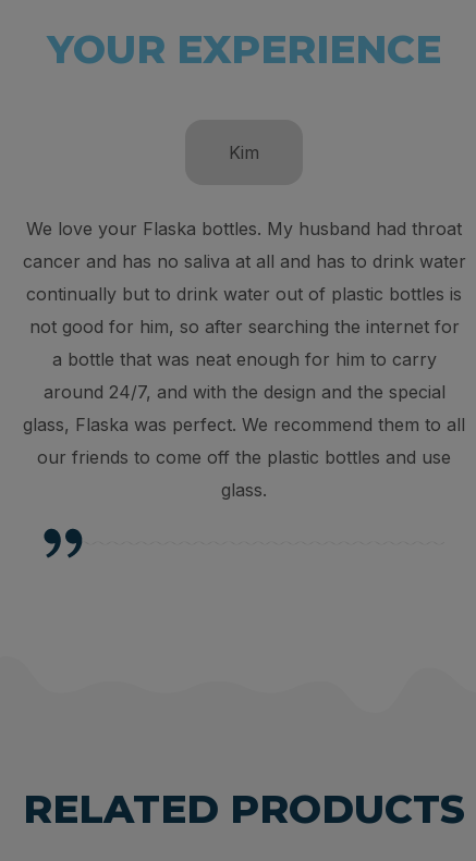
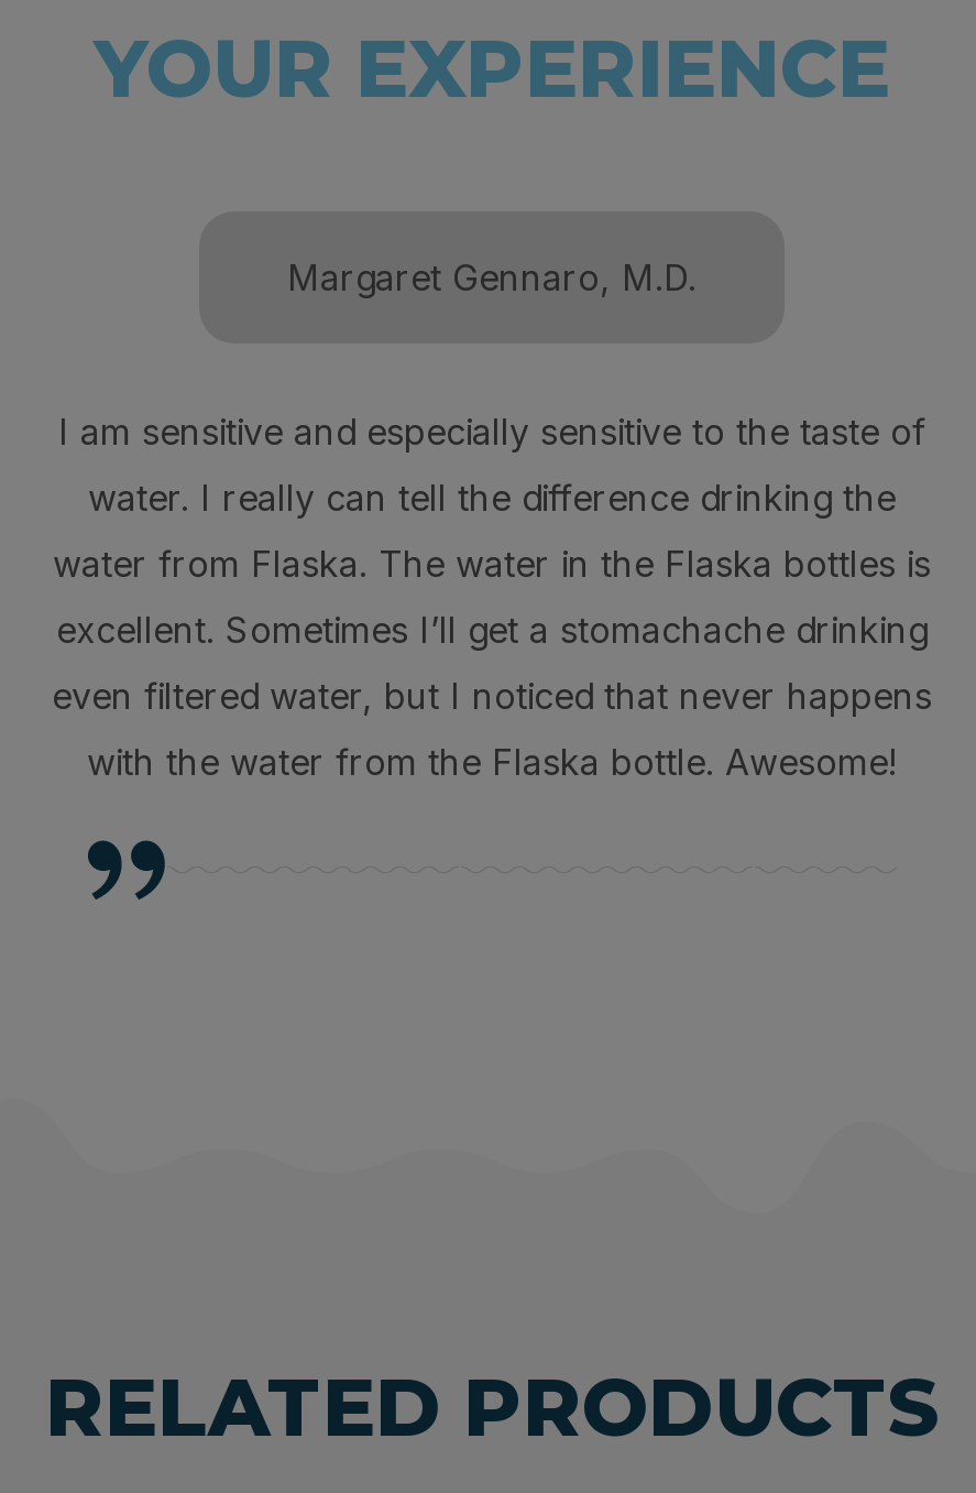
[22,142,466,501] Kim | We love your Flaska bottles. My husband had throat | cancer and has no saliva at all and has to drink water | continually but to drink water out of plastic bottles is | not good for him, so after searching the internet for | a bottle that was neat enough for him to carry | around 24/7, and with the design and the special | glass, Flaska was perfect. We recommend them to all | our friends to come off the plastic bottles and use | glass. -> [52,256,932,784] Margaret Gennaro, M.D. | I am sensitive and especially sensitive to the taste of | water. I really can tell the difference drinking the | water from Flaska. The water in the Flaska bottles is | excellent. Sometimes I’ll get a stomachache drinking | even filtered water, but I noticed that never happens | with the water from the Flaska bottle. Awesome!

